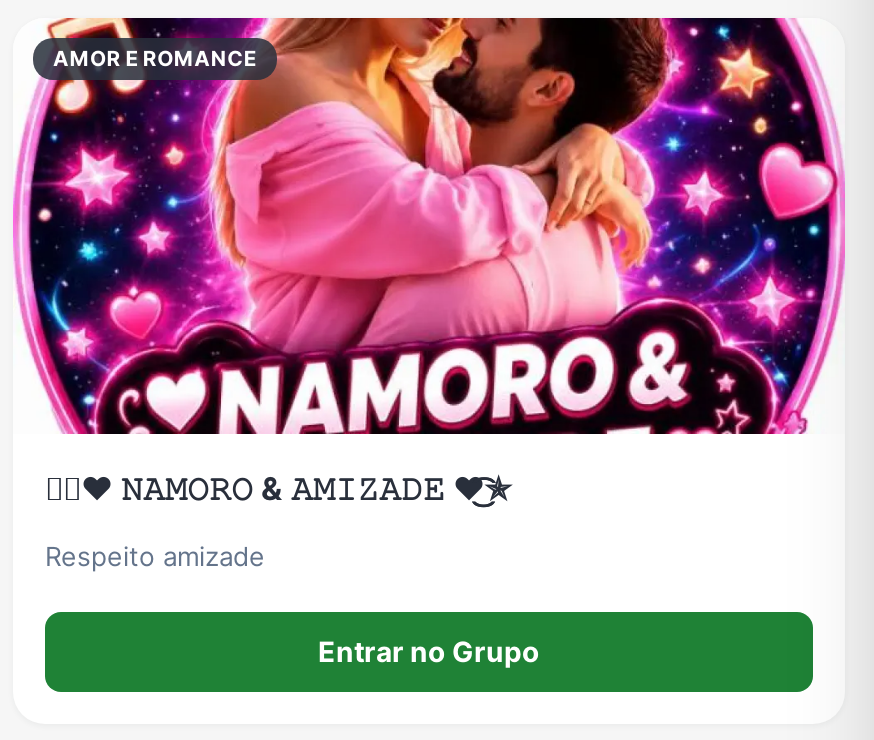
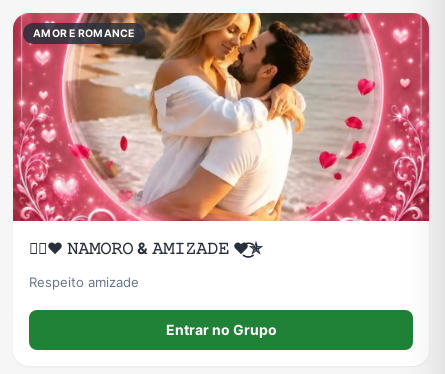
[13,16,845,436] [image] -> [12,12,430,222] [image]

